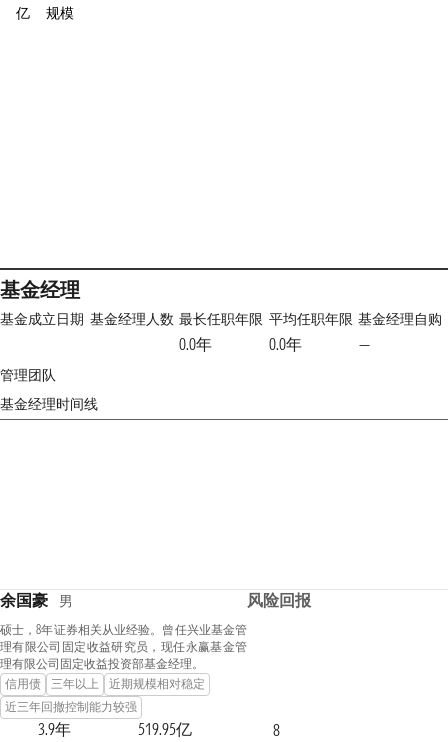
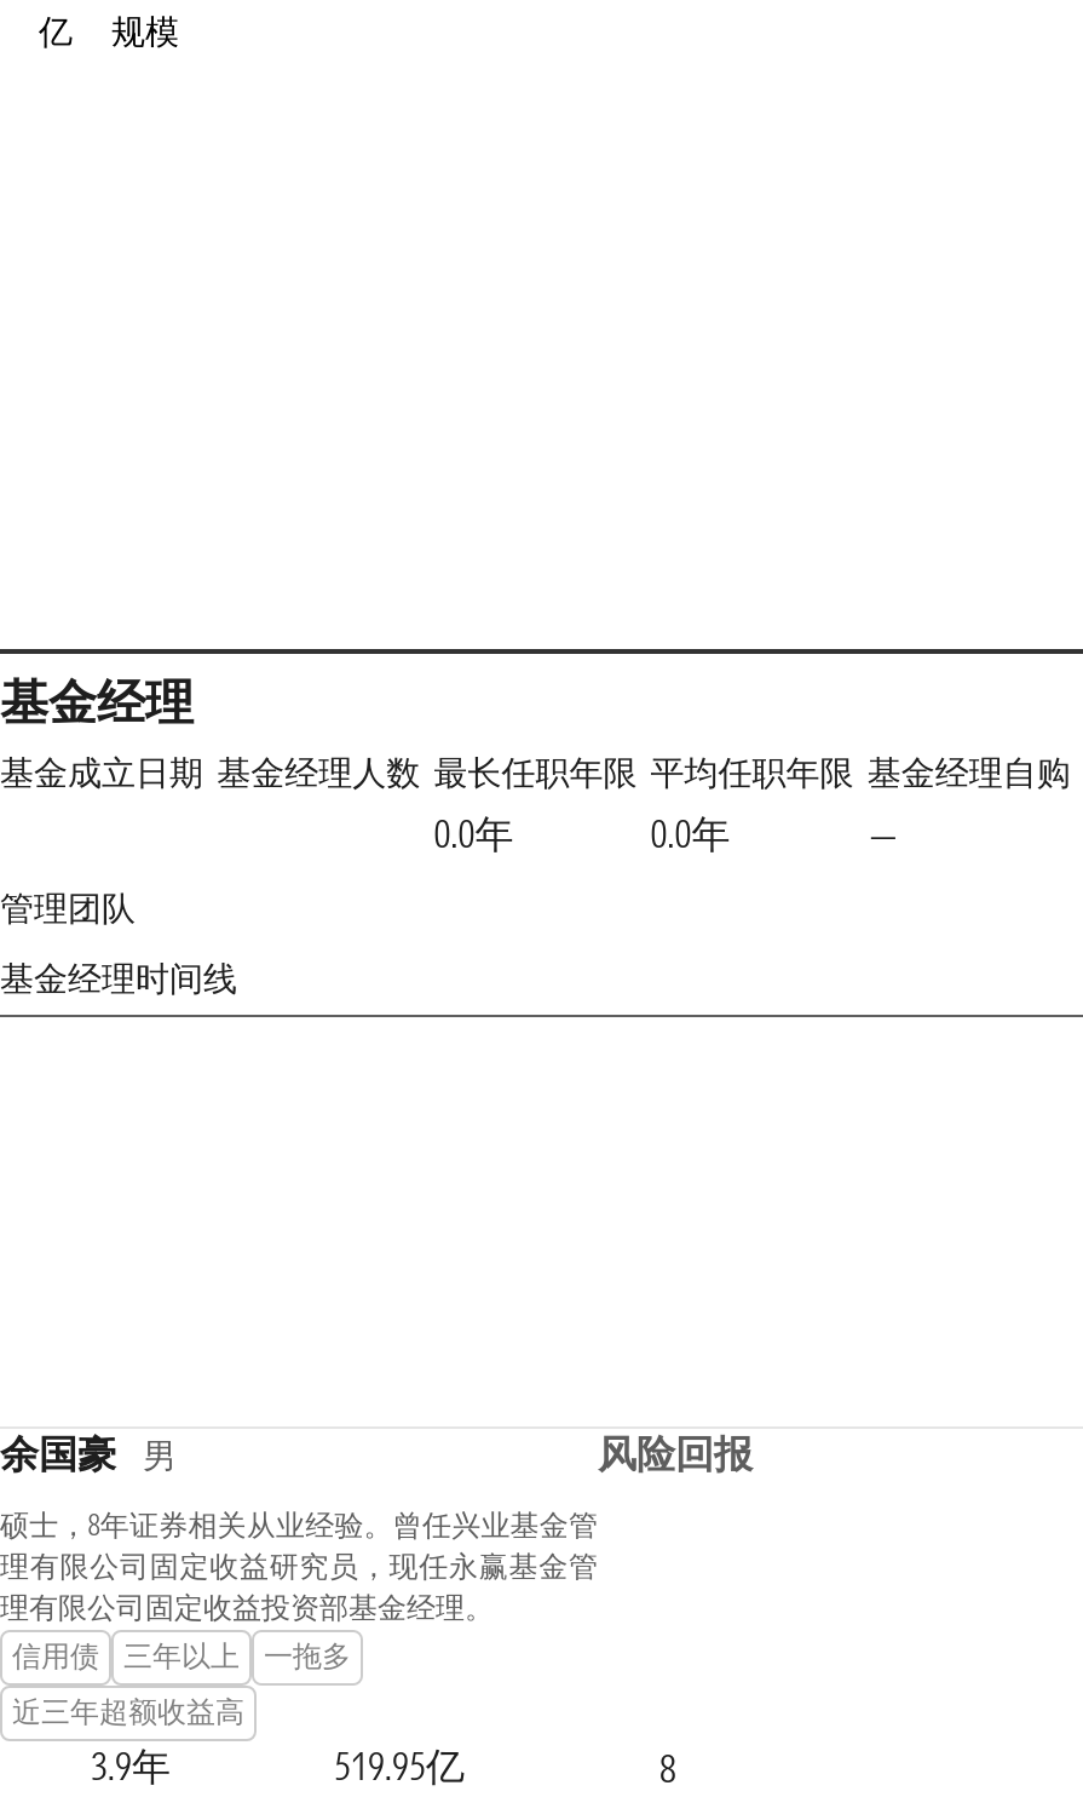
[109,676,205,691] 近期规模相对稳定 -> [264,1637,351,1673] 一拖多
[5,699,137,714] 近三年回撤控制能力较强 -> [12,1693,244,1729] 近三年超额收益高

